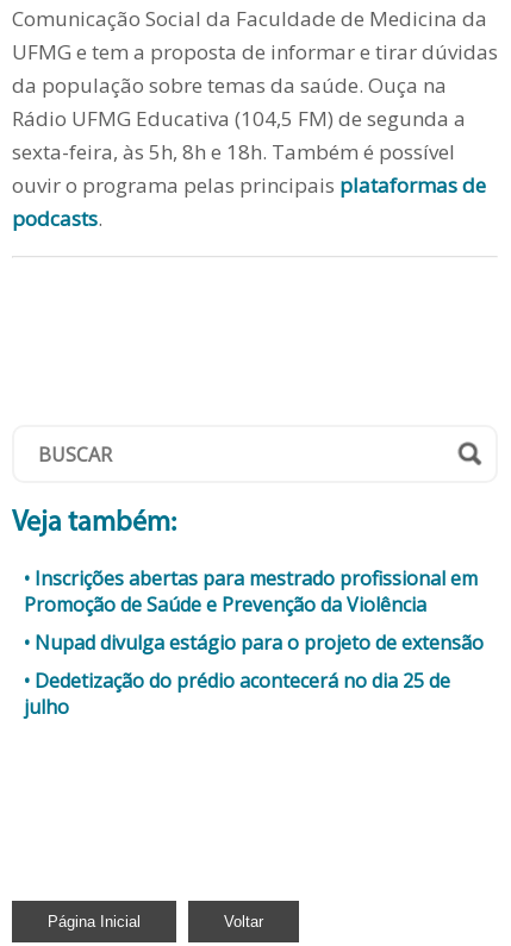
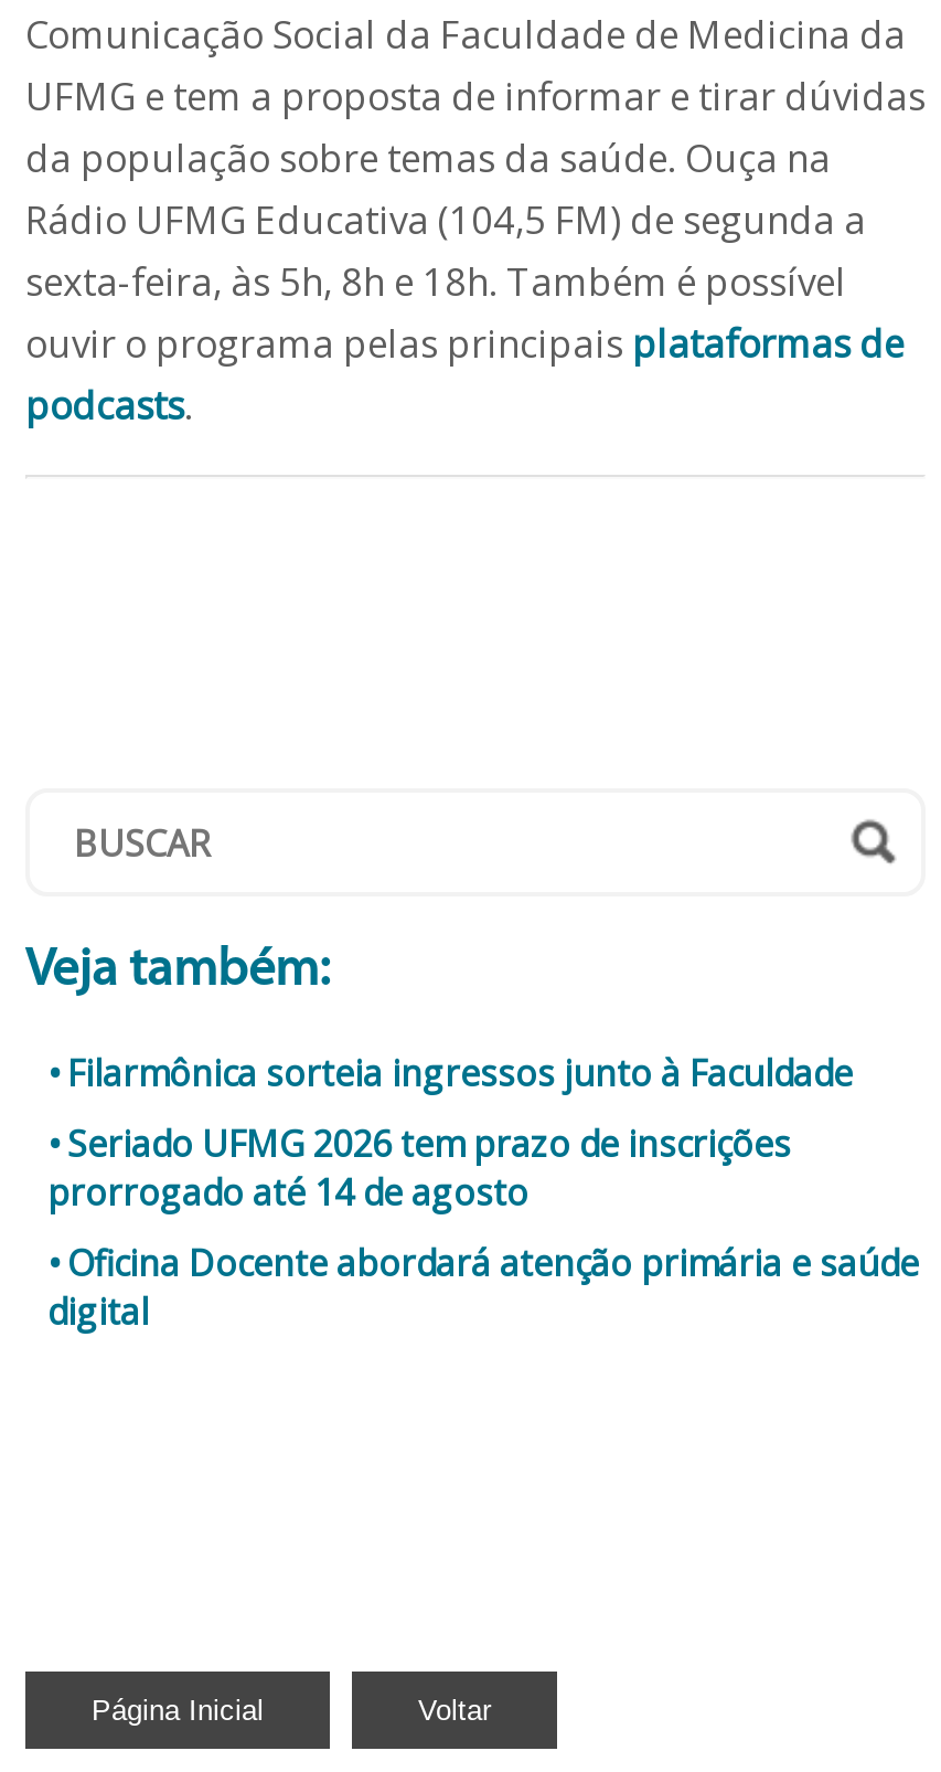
[24,565,478,617] Inscrições abertas para mestrado profissional em | Promoção de Saúde e Prevenção da Violência -> [67,1049,862,1097] Filarmônica sorteia ingressos junto à Faculdade
[35,629,488,656] Nupad divulga estágio para o projeto de extensão -> [47,1119,791,1216] Seriado UFMG 2026 tem prazo de inscrições | prorrogado até 14 de agosto
[24,667,450,720] Dedetização do prédio acontecerá no dia 25 de | julho -> [47,1239,919,1336] Oficina Docente abordará atenção primária e saúde | digital

